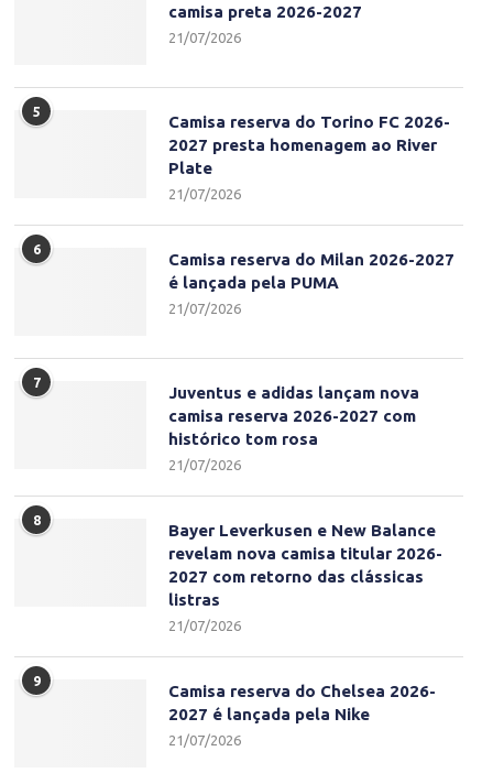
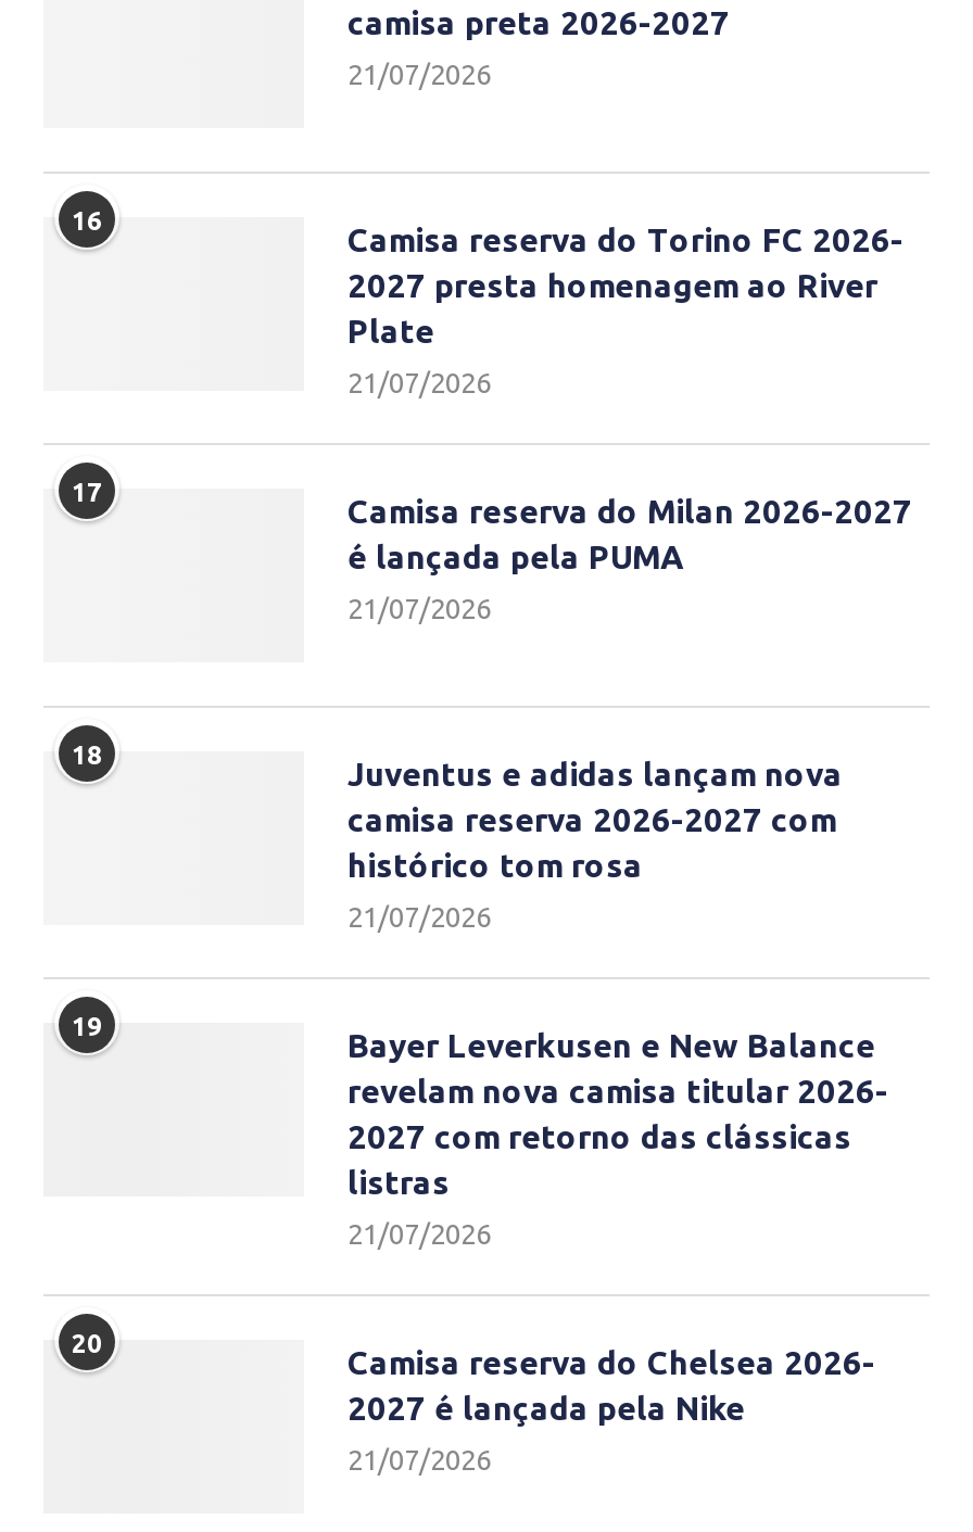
[32,105,40,119] 5 -> [72,207,102,235] 16
[32,242,40,257] 6 -> [72,478,102,506] 17
[32,376,40,390] 7 -> [72,741,102,769] 18
[32,513,40,528] 8 -> [72,1012,102,1040] 19
[32,674,40,688] 9 -> [72,1329,102,1357] 20

